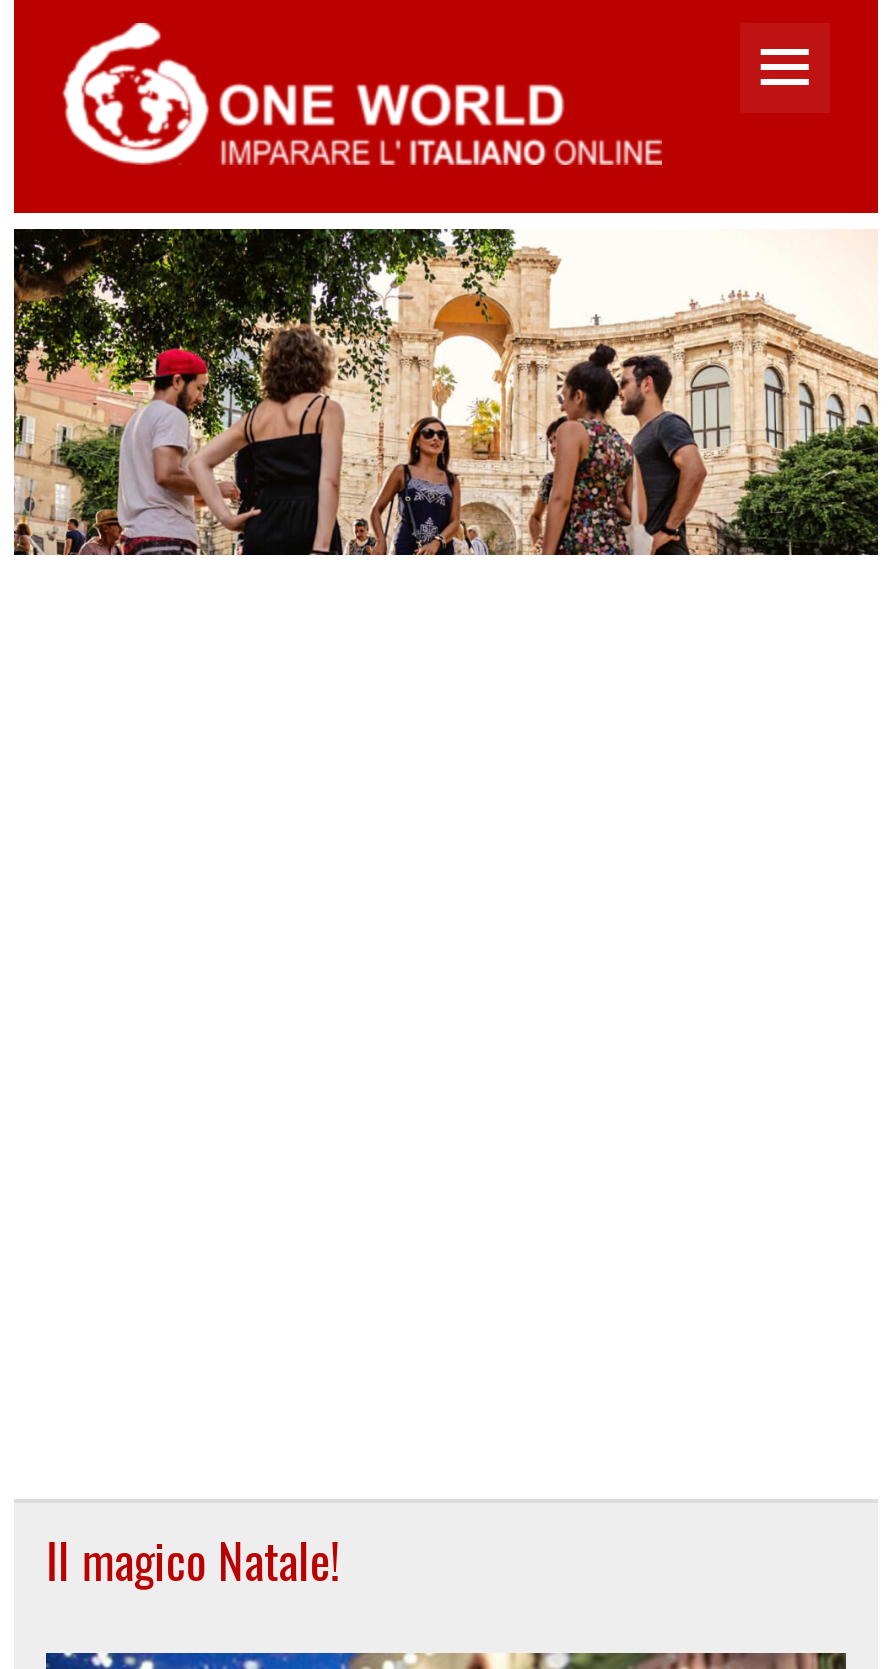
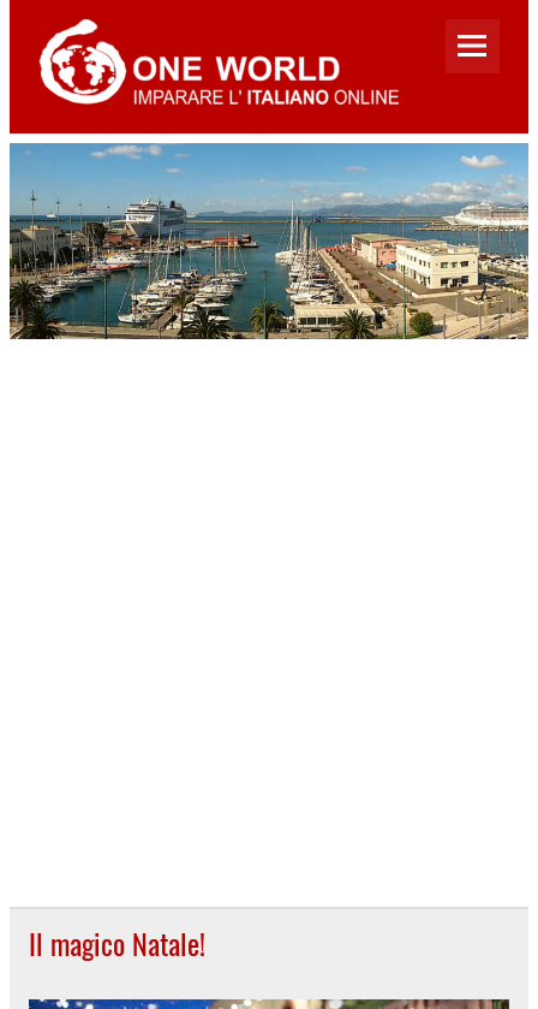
[12,227,880,557] [image] -> [8,142,530,340] [image]

